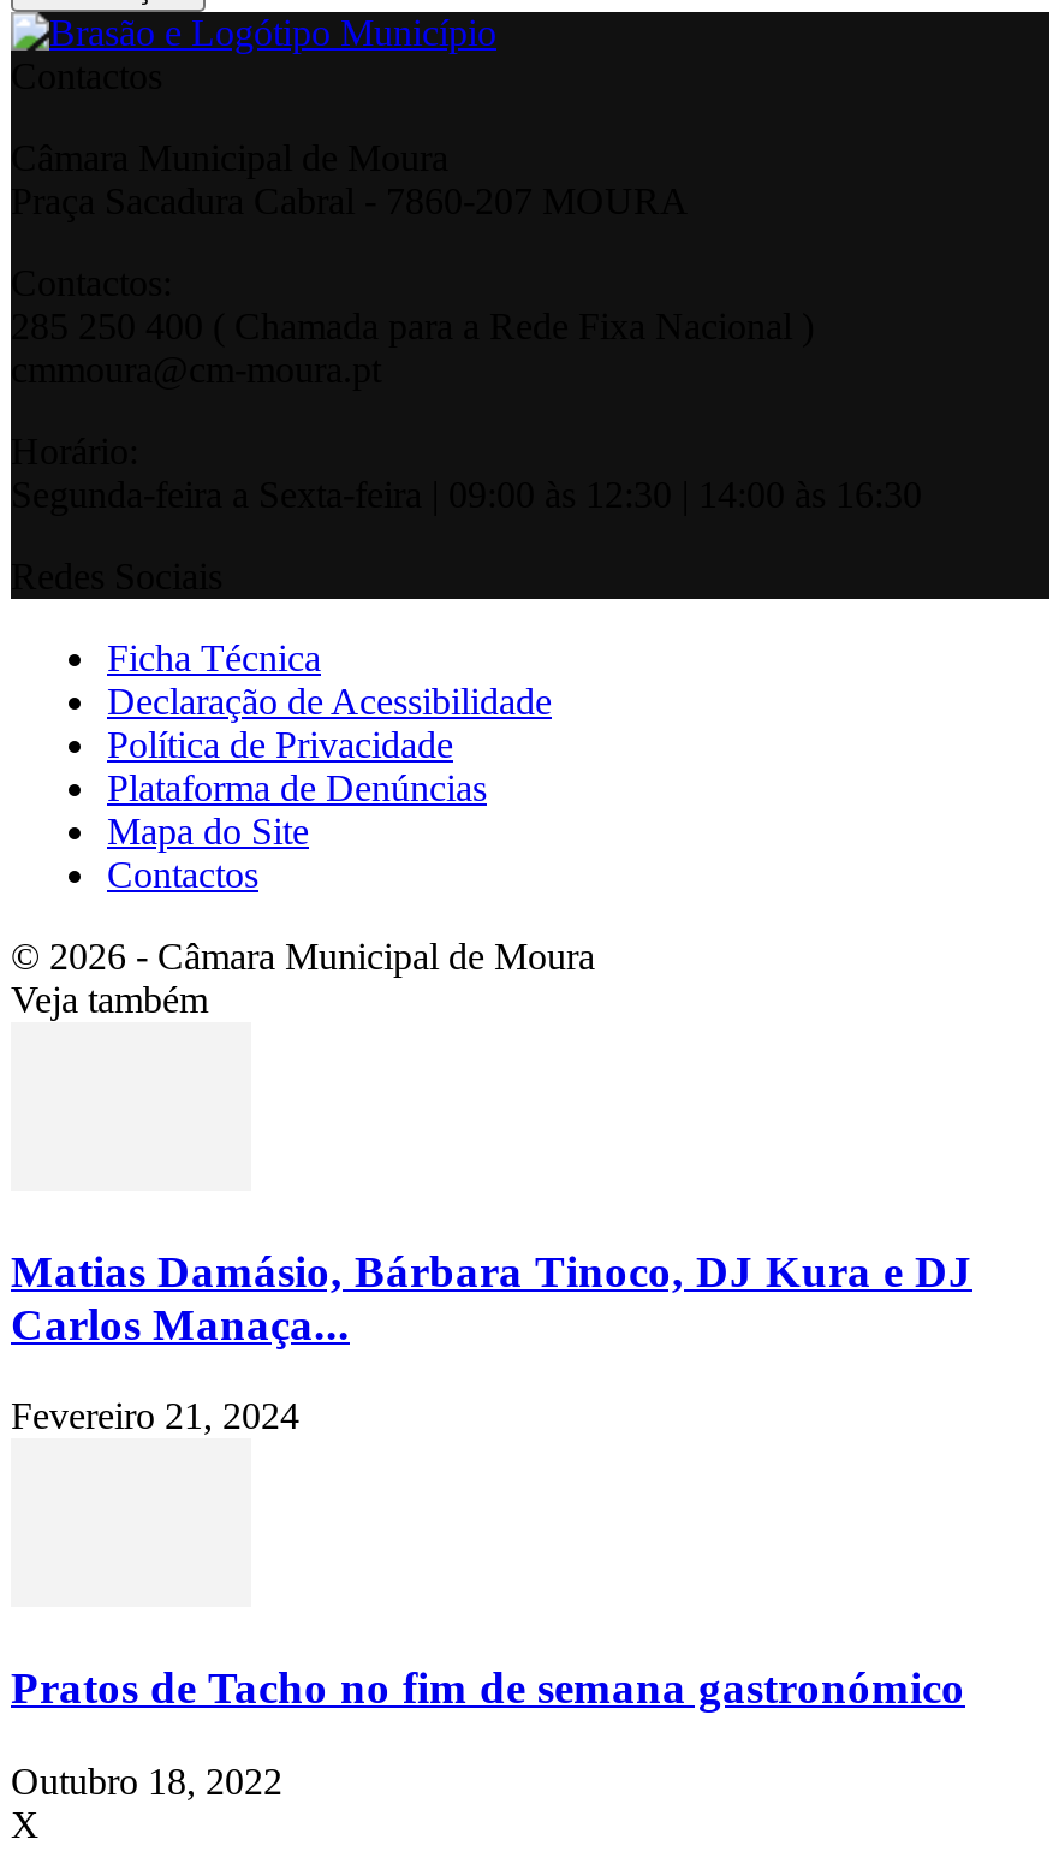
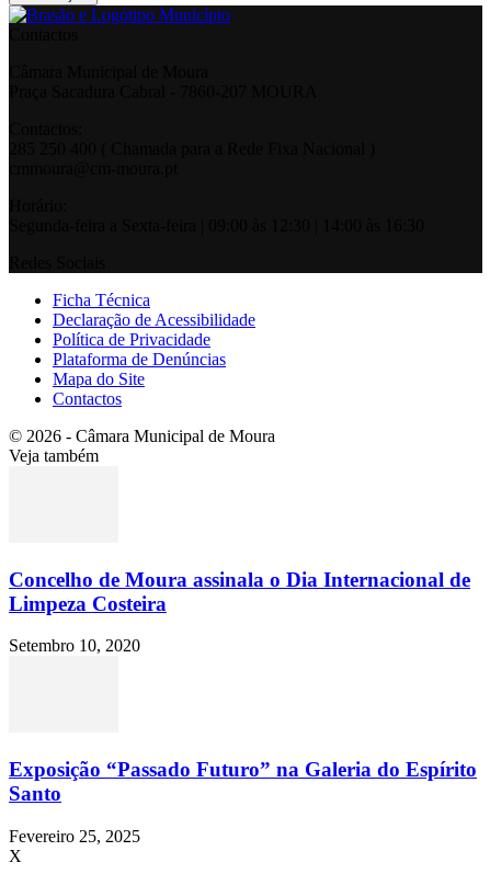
[11,1245,972,1348] Matias Damásio, Bárbara Tinoco, DJ Kura e DJ | Carlos Manaça... -> [9,568,470,615] Concelho de Moura assinala o Dia Internacional de | Limpeza Costeira
[11,1396,299,1437] Fevereiro 21, 2024 -> [9,636,140,655] Setembro 10, 2020
[11,1662,965,1713] Pratos de Tacho no fim de semana gastronómico -> [9,758,477,805] Exposição “Passado Futuro” na Galeria do Espírito | Santo
[11,1760,282,1801] Outubro 18, 2022 -> [9,827,140,845] Fevereiro 25, 2025

